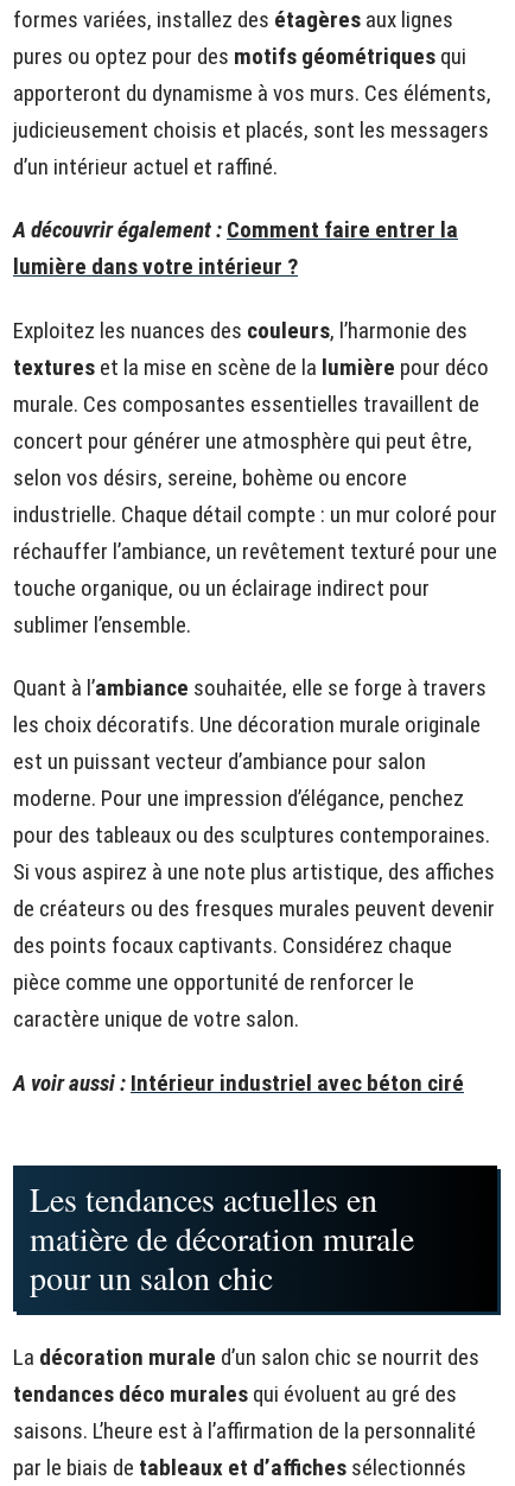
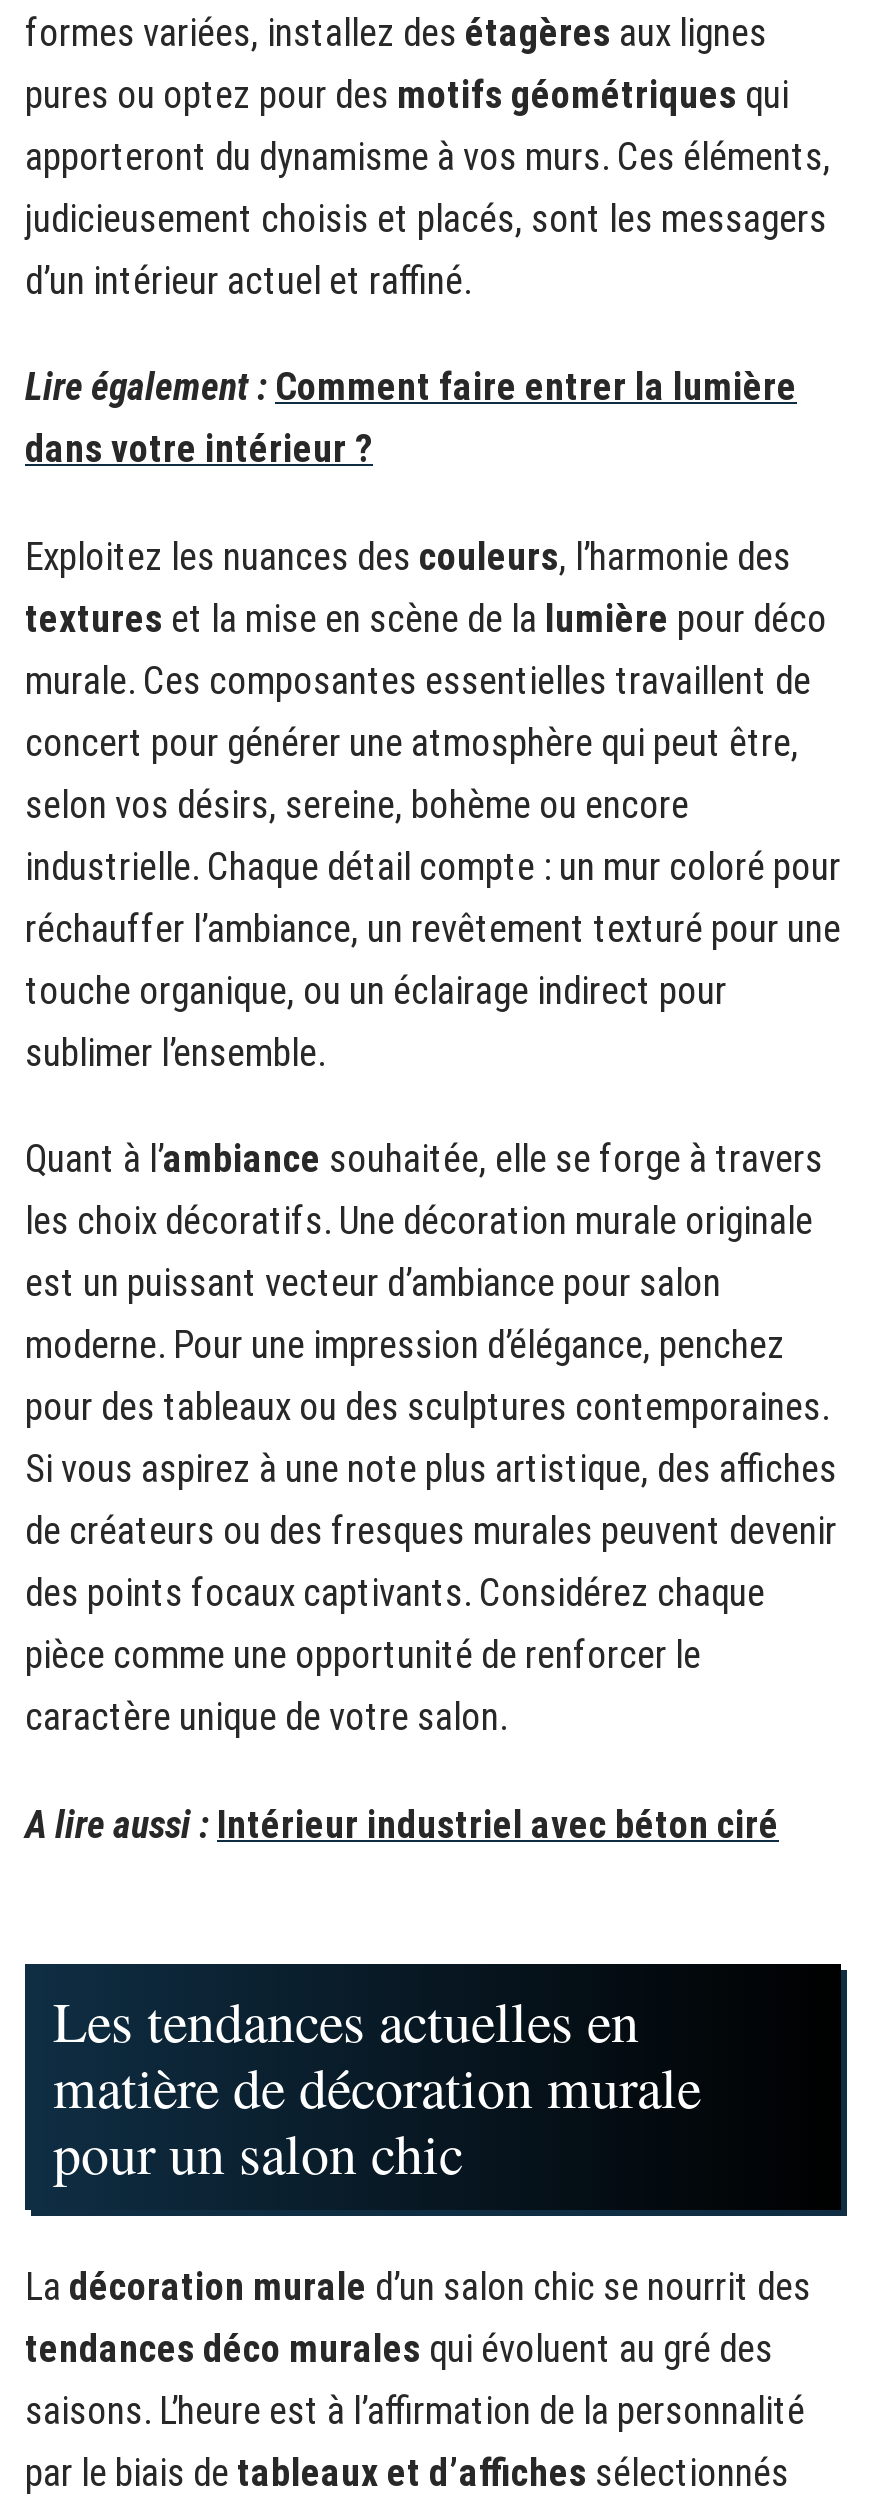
[13,216,458,280] A découvrir également : Comment faire entrer la | lumière dans votre intérieur ? -> [25,364,797,472] Lire également : Comment faire entrer la lumière | dans votre intérieur ?
[13,1069,464,1096] A voir aussi : Intérieur industriel avec béton ciré -> [25,1801,779,1847] A lire aussi : Intérieur industriel avec béton ciré

